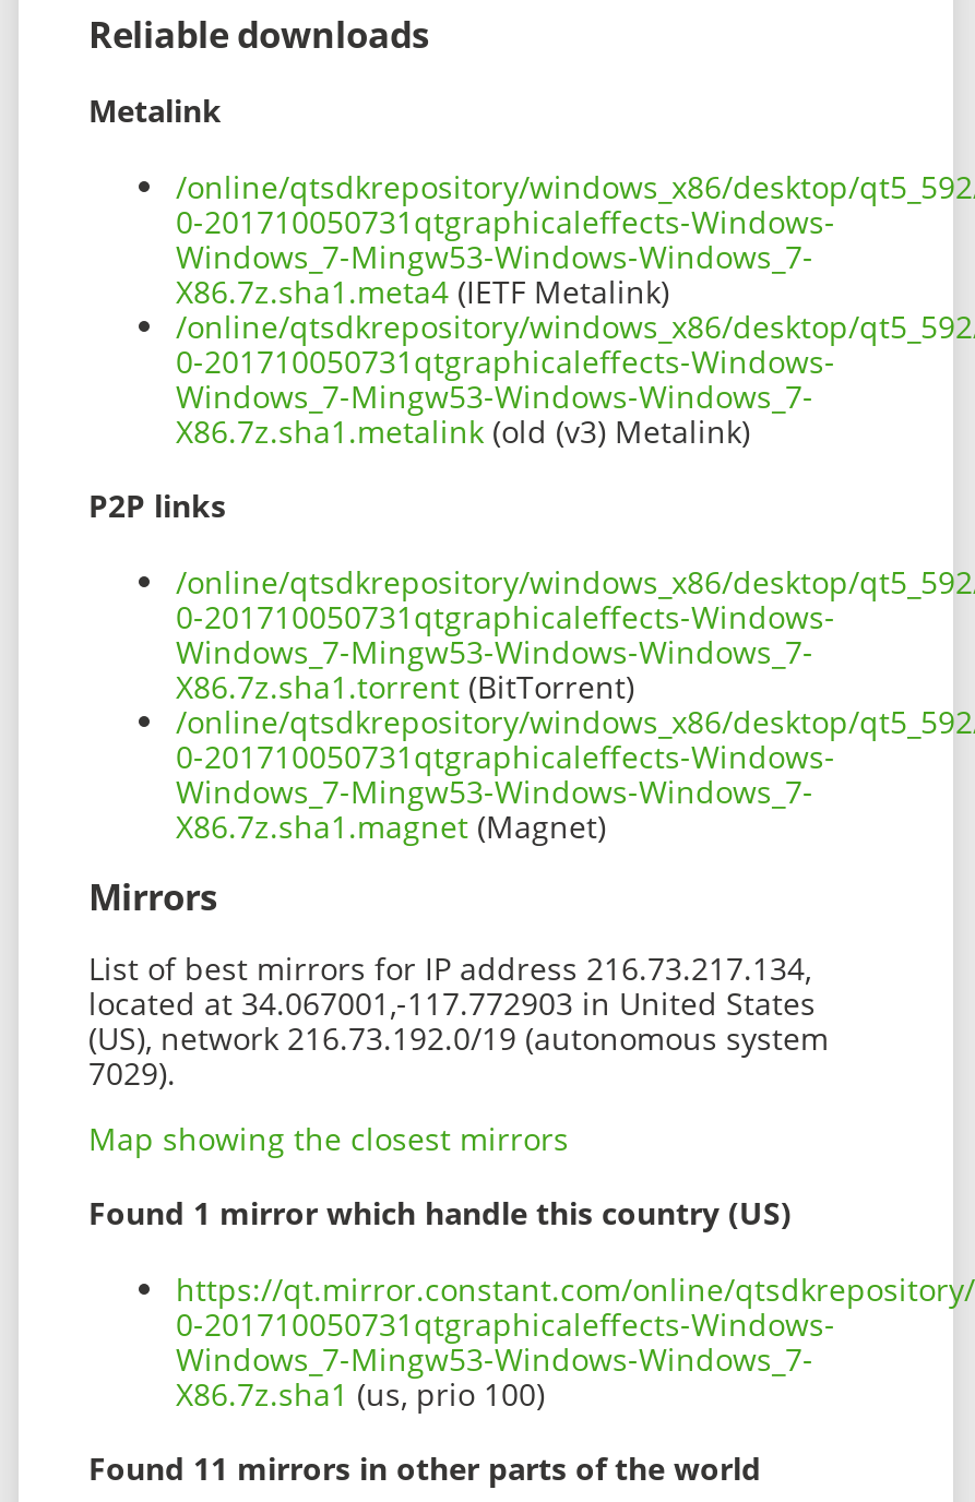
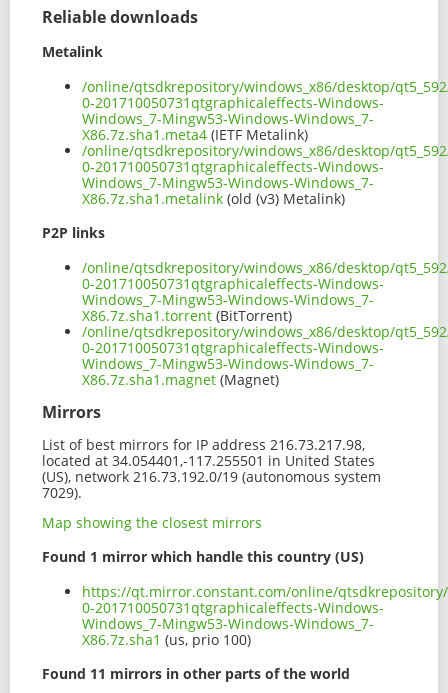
[88,947,811,988] List of best mirrors for IP address 216.73.217.134, -> [42,435,365,454] List of best mirrors for IP address 216.73.217.98,
[88,982,816,1023] located at 34.067001,-117.772903 in United States -> [42,451,375,470] located at 34.054401,-117.255501 in United States

